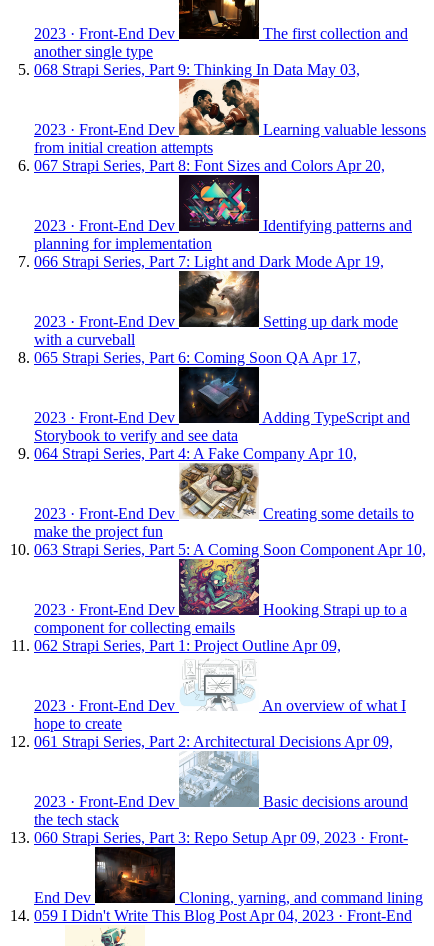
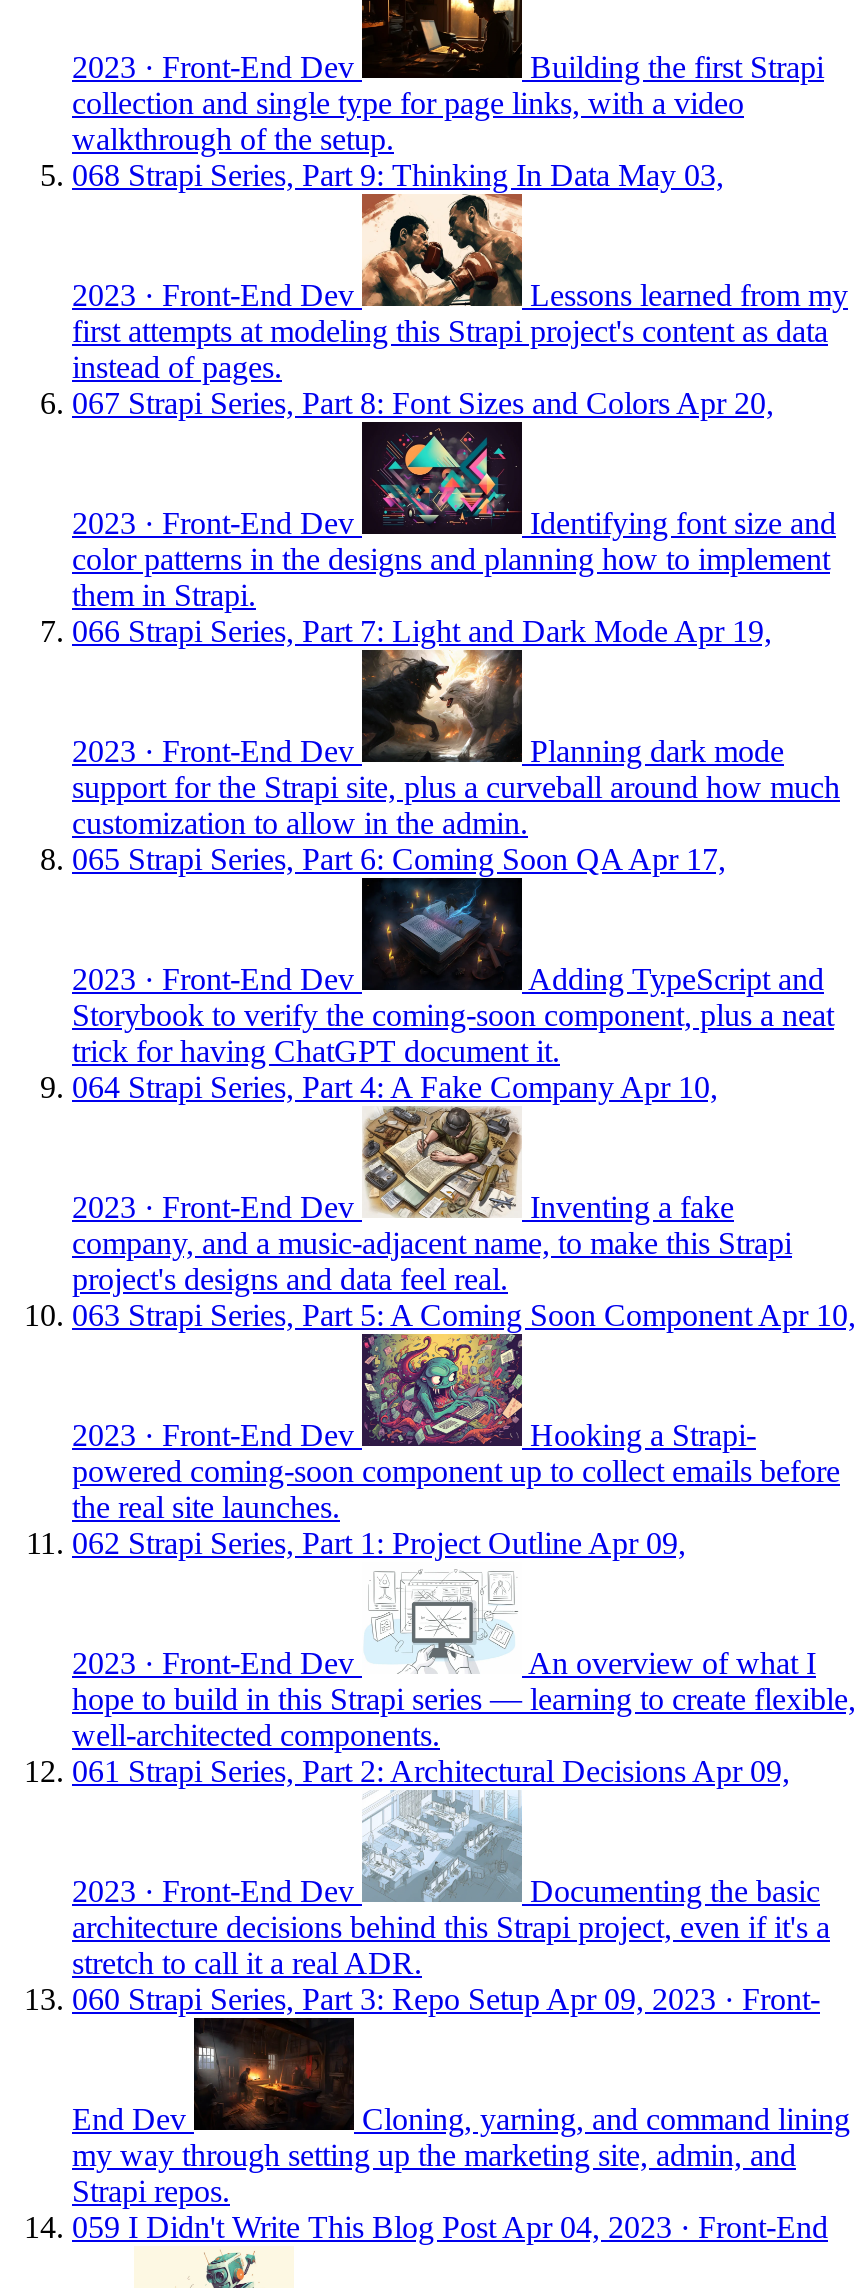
[34,25,408,60] The first collection and | another single type -> [72,50,824,156] Building the first Strapi | collection and single type for page links, with a video | walkthrough of the setup.
[34,121,426,156] Learning valuable lessons | from initial creation attempts -> [72,278,848,384] Lessons learned from my | first attempts at modeling this Strapi project's content as data | instead of pages.
[34,217,412,252] Identifying patterns and | planning for implementation -> [72,506,836,612] Identifying font size and | color patterns in the designs and planning how to implement | them in Strapi.
[34,313,398,348] Setting up dark mode | with a curveball -> [72,734,840,840] Planning dark mode | support for the Strapi site, plus a curveball around how much | customization to allow in the admin.
[34,427,238,444] Storybook to verify and see data -> [72,998,834,1068] Storybook to verify the coming-soon component, plus a neat | trick for having ChatGPT document it.
[34,505,414,540] Creating some details to | make the project fun -> [72,1190,792,1296] Inventing a fake | company, and a music-adjacent name, to make this Strapi | project's designs and data feel real.
[34,601,407,636] Hooking Strapi up to a | component for collecting emails -> [72,1418,840,1524] Hooking a Strapi- | powered coming-soon component up to collect emails before | the real site launches.
[34,715,122,732] hope to create -> [72,1682,856,1752] hope to build in this Strapi series — learning to create flexible, | well-architected components.
[34,793,408,828] Basic decisions around | the tech stack -> [72,1874,830,1980] Documenting the basic | architecture decisions behind this Strapi project, even if it's a | stretch to call it a real ADR.
none -> [72,2138,796,2208] my way through setting up the marketing site, admin, and | Strapi repos.

